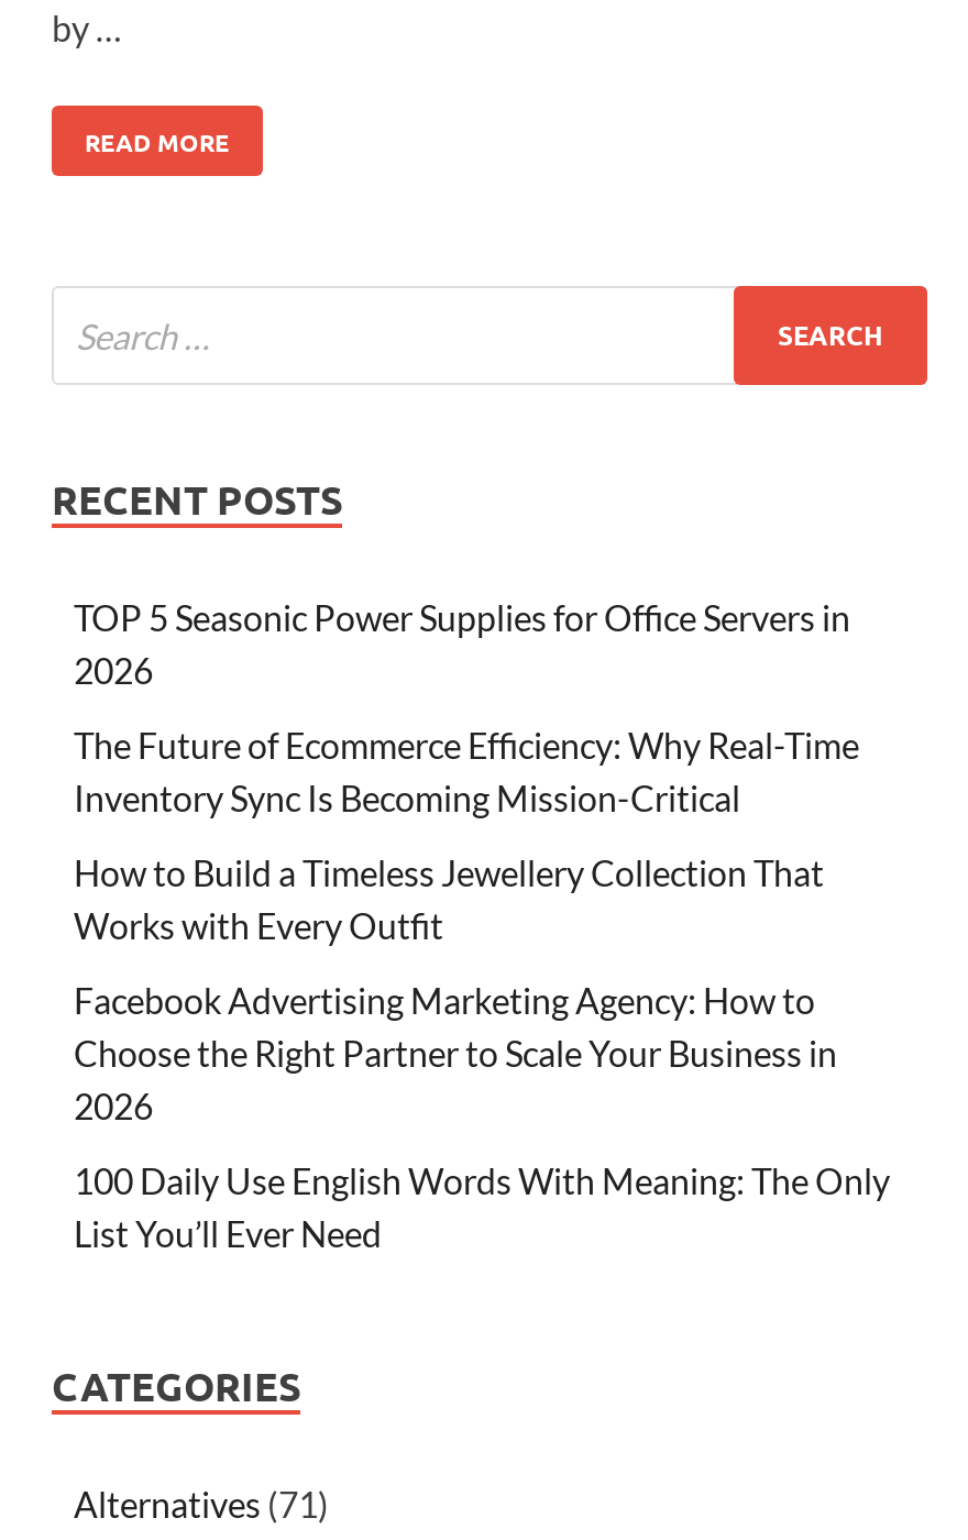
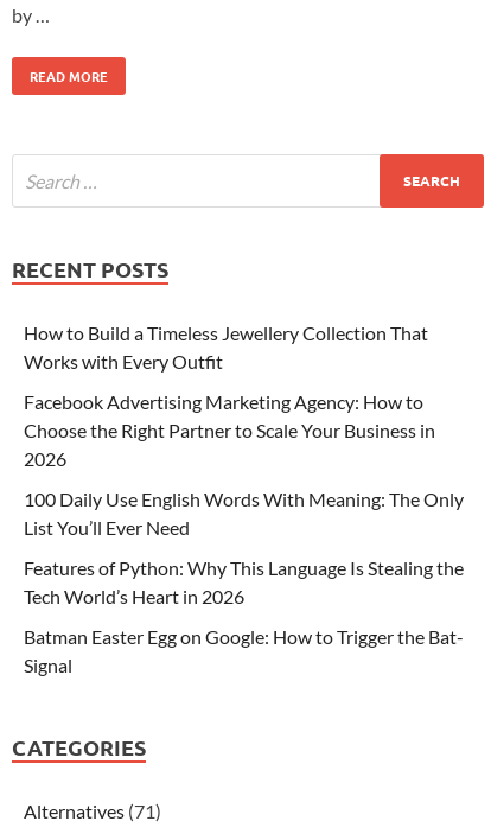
[74,595,859,817] TOP 5 Seasonic Power Supplies for Office Servers in | 2026 | The Future of Ecommerce Efficiency: Why Real-Time | Inventory Sync Is Becoming Mission-Critical -> none
moved [74,850,890,1253] -> [24,321,464,538]: How to Build a Timeless Jewellery Collection That | Works with Every Outfit | Facebook Advertising Marketing Agency: How to | Choose the Right Partner to Scale Your Business in | 2026 | 100 Daily Use English Words With Meaning: The Only | List You’ll Ever Need
none -> [24,556,464,676] Features of Python: Why This Language Is Stealing the | Tech World’s Heart in 2026 | Batman Easter Egg on Google: How to Trigger the Bat- | Signal

